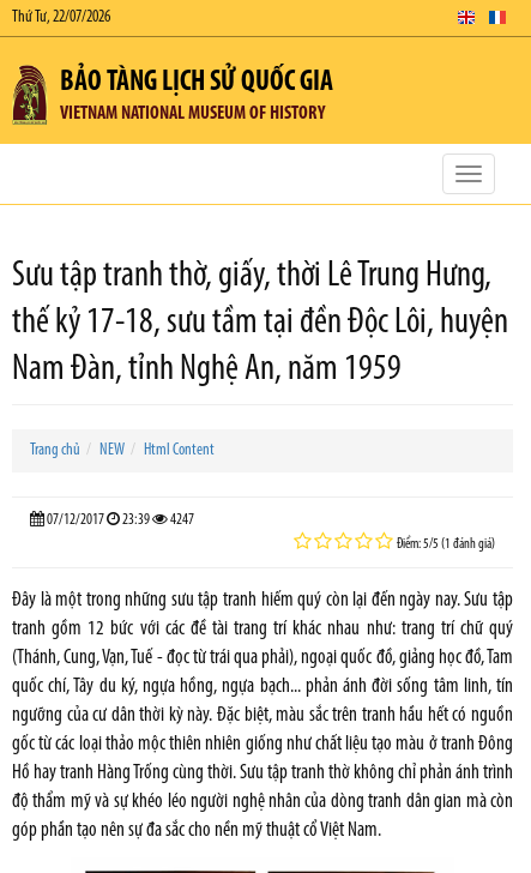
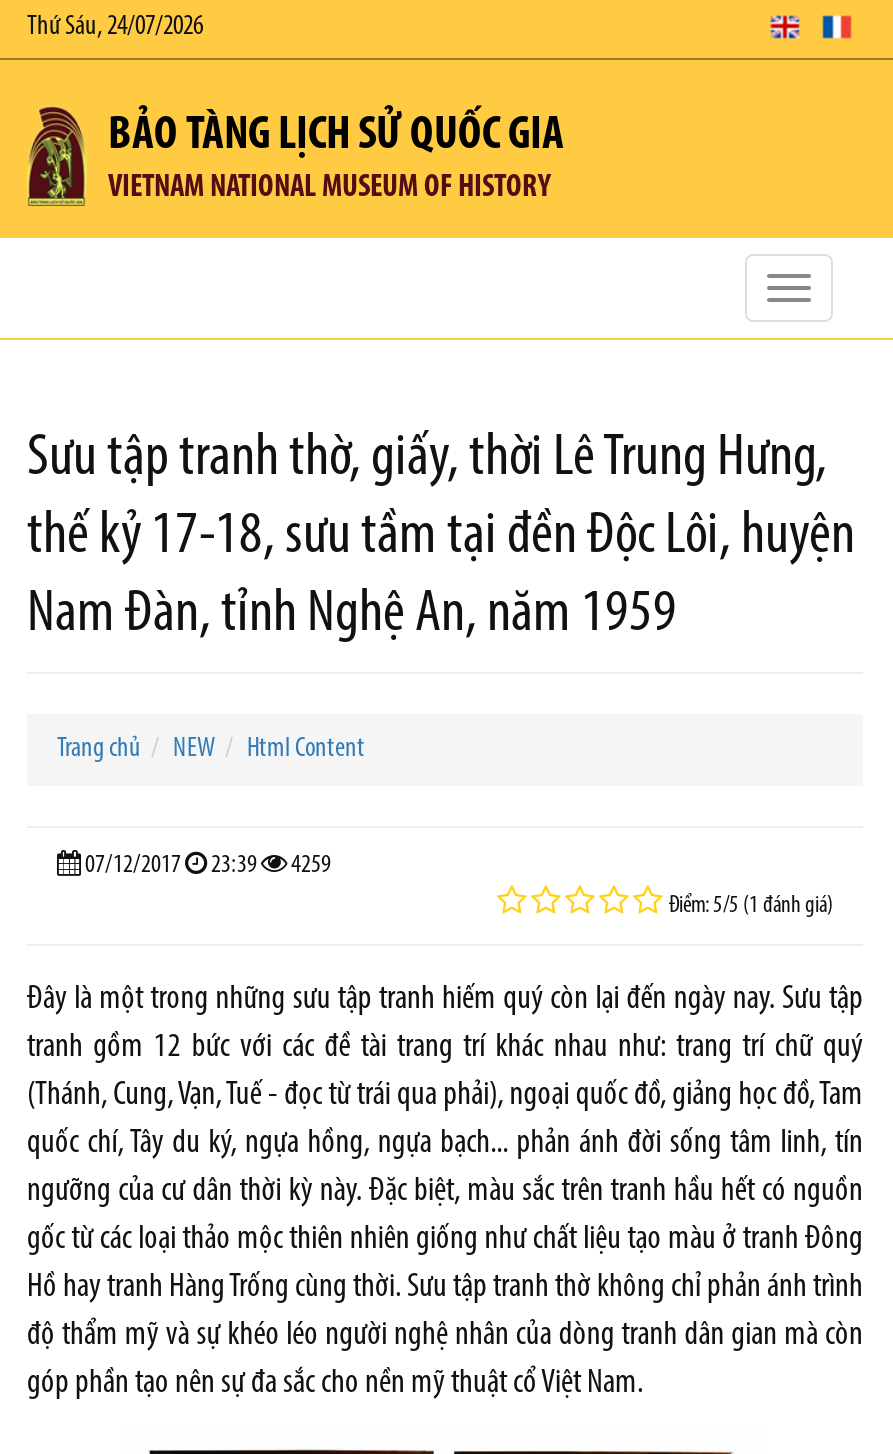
[12,8,110,26] Thứ Tư, 22/07/2026 -> [27,12,203,42] Thứ Sáu, 24/07/2026
[44,512,194,528] 07/12/2017 23:39 4247 -> [81,852,331,878] 07/12/2017 23:39 4259

